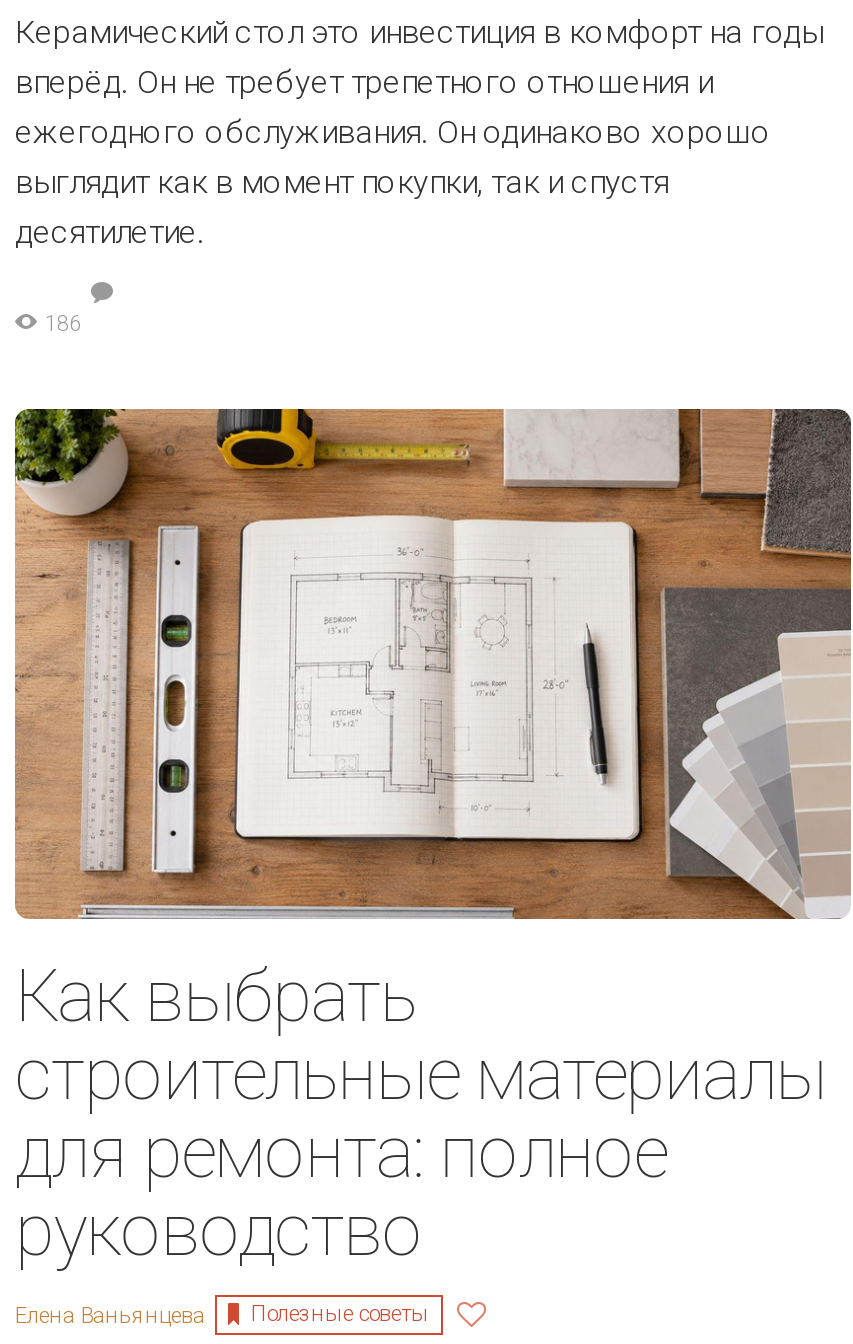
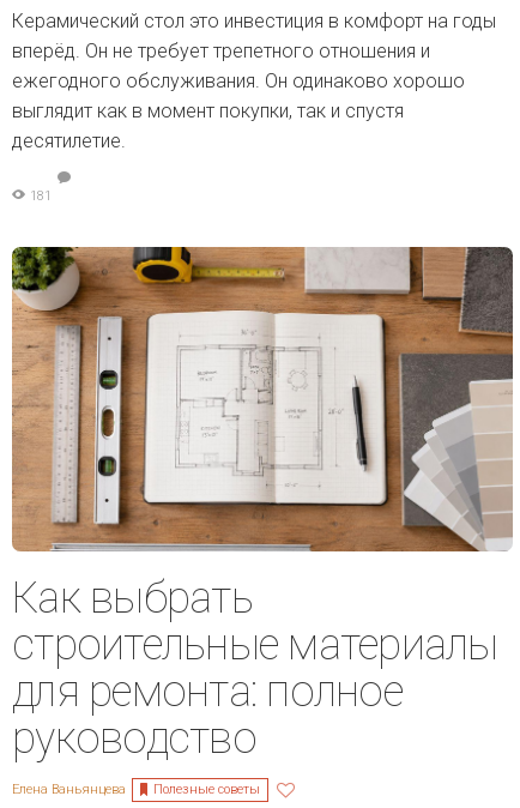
[45,311,81,337] 186 -> [30,188,52,203] 181

